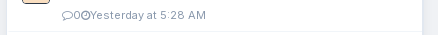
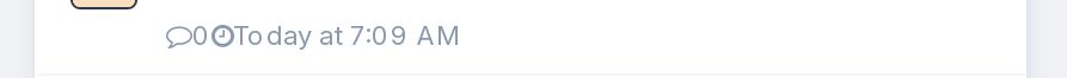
[90,8,206,22] Yesterday at 5:28 AM -> [233,19,460,52] Today at 7:09 AM

